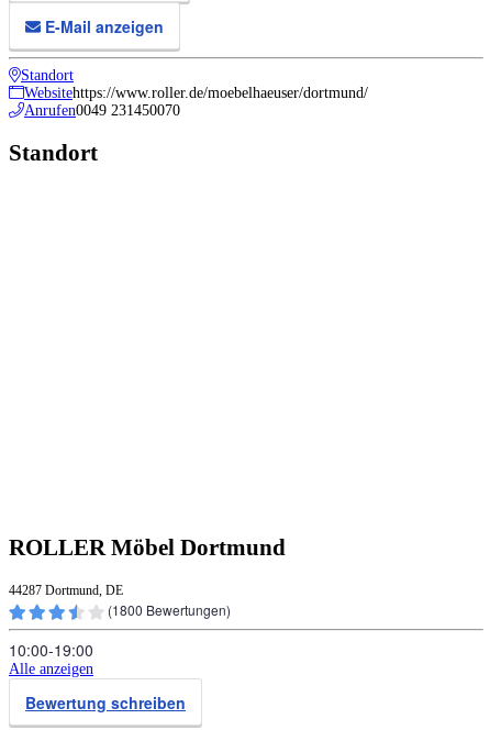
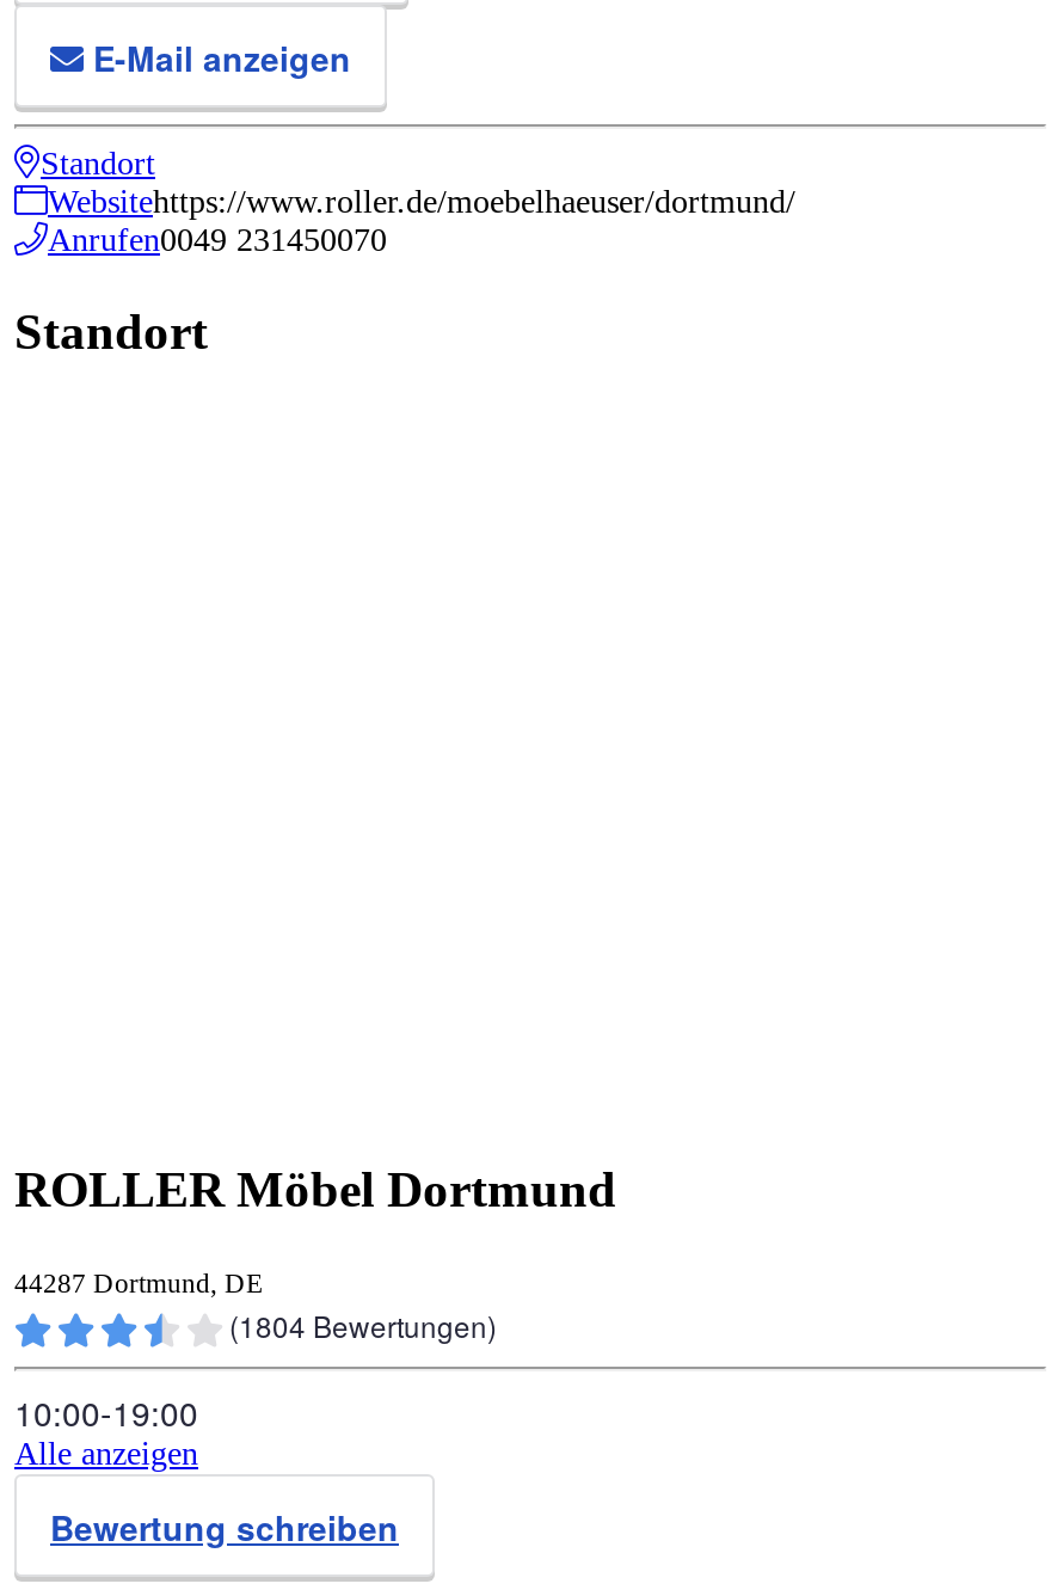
[108,600,231,619] (1800 Bewertungen) -> [229,1304,497,1345] (1804 Bewertungen)

